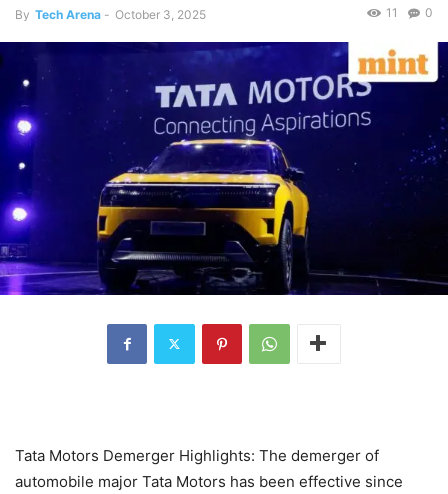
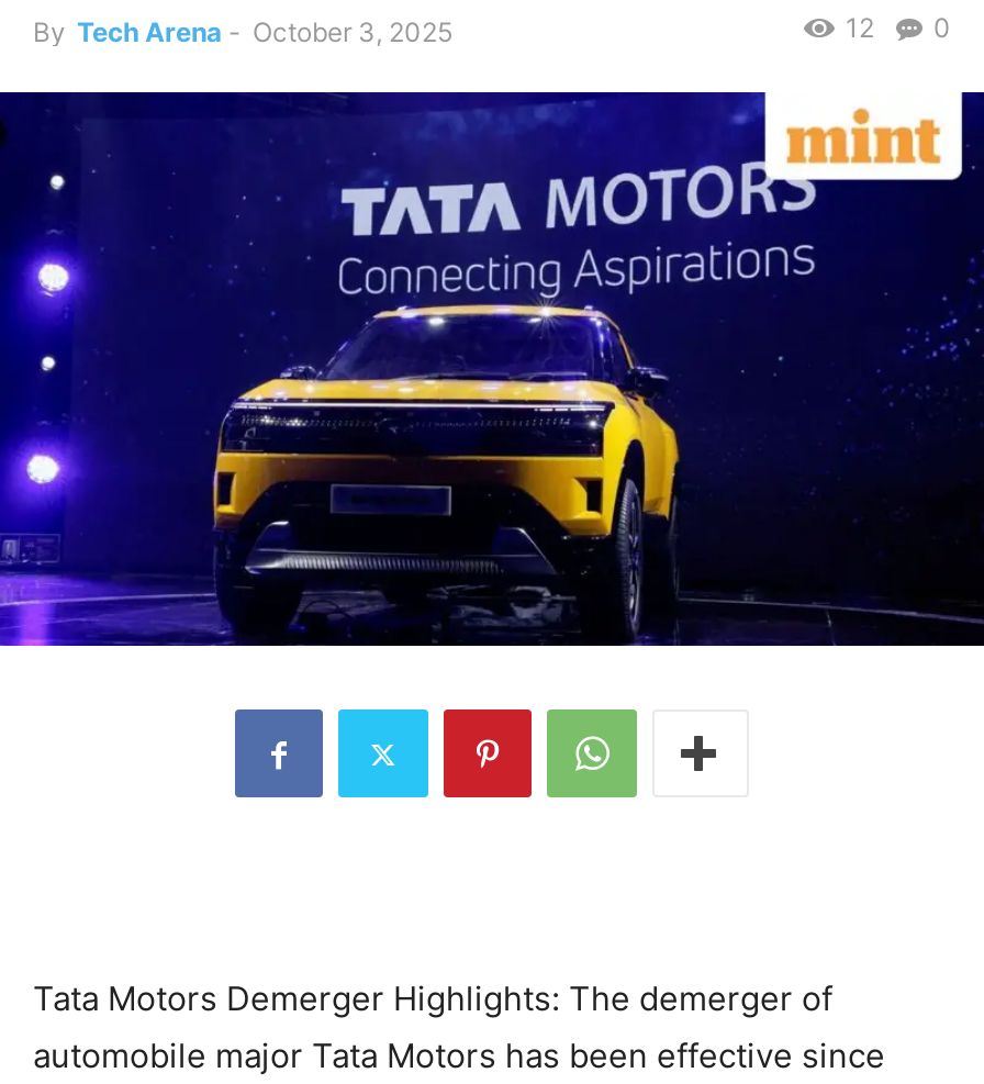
[386,5,433,20] 11 0 -> [846,11,951,44] 12 0

